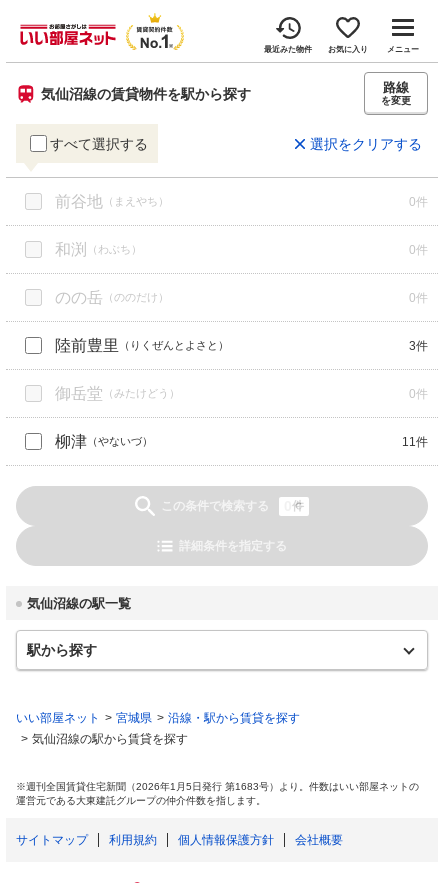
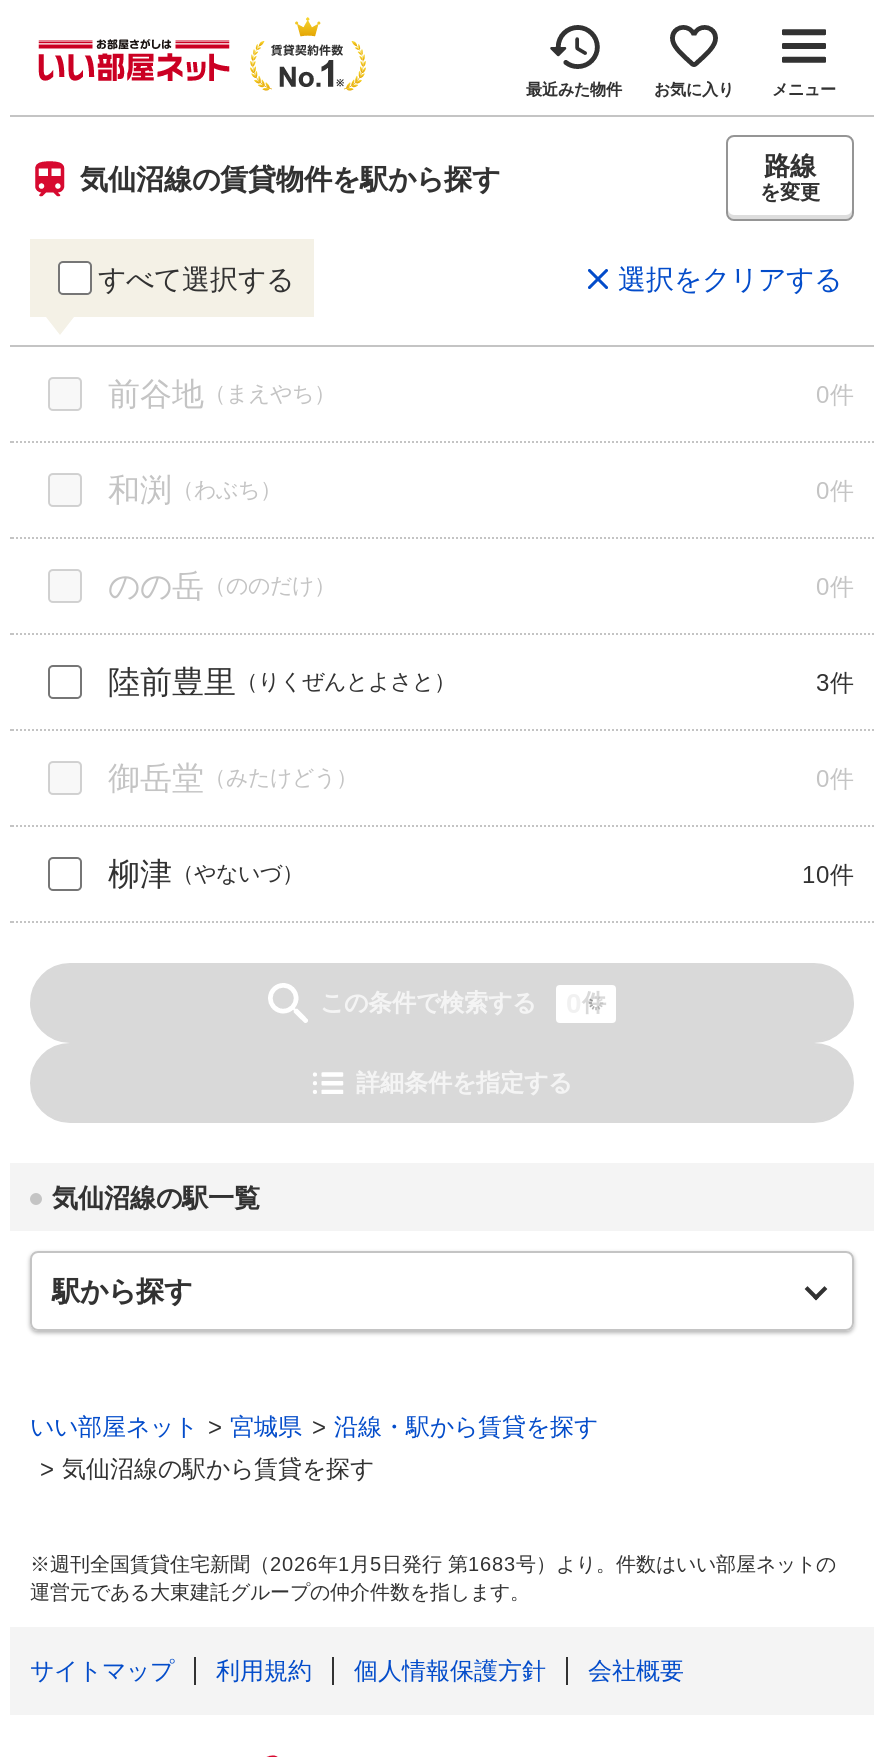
[402,434,428,448] 11件 -> [802,860,854,888] 10件

